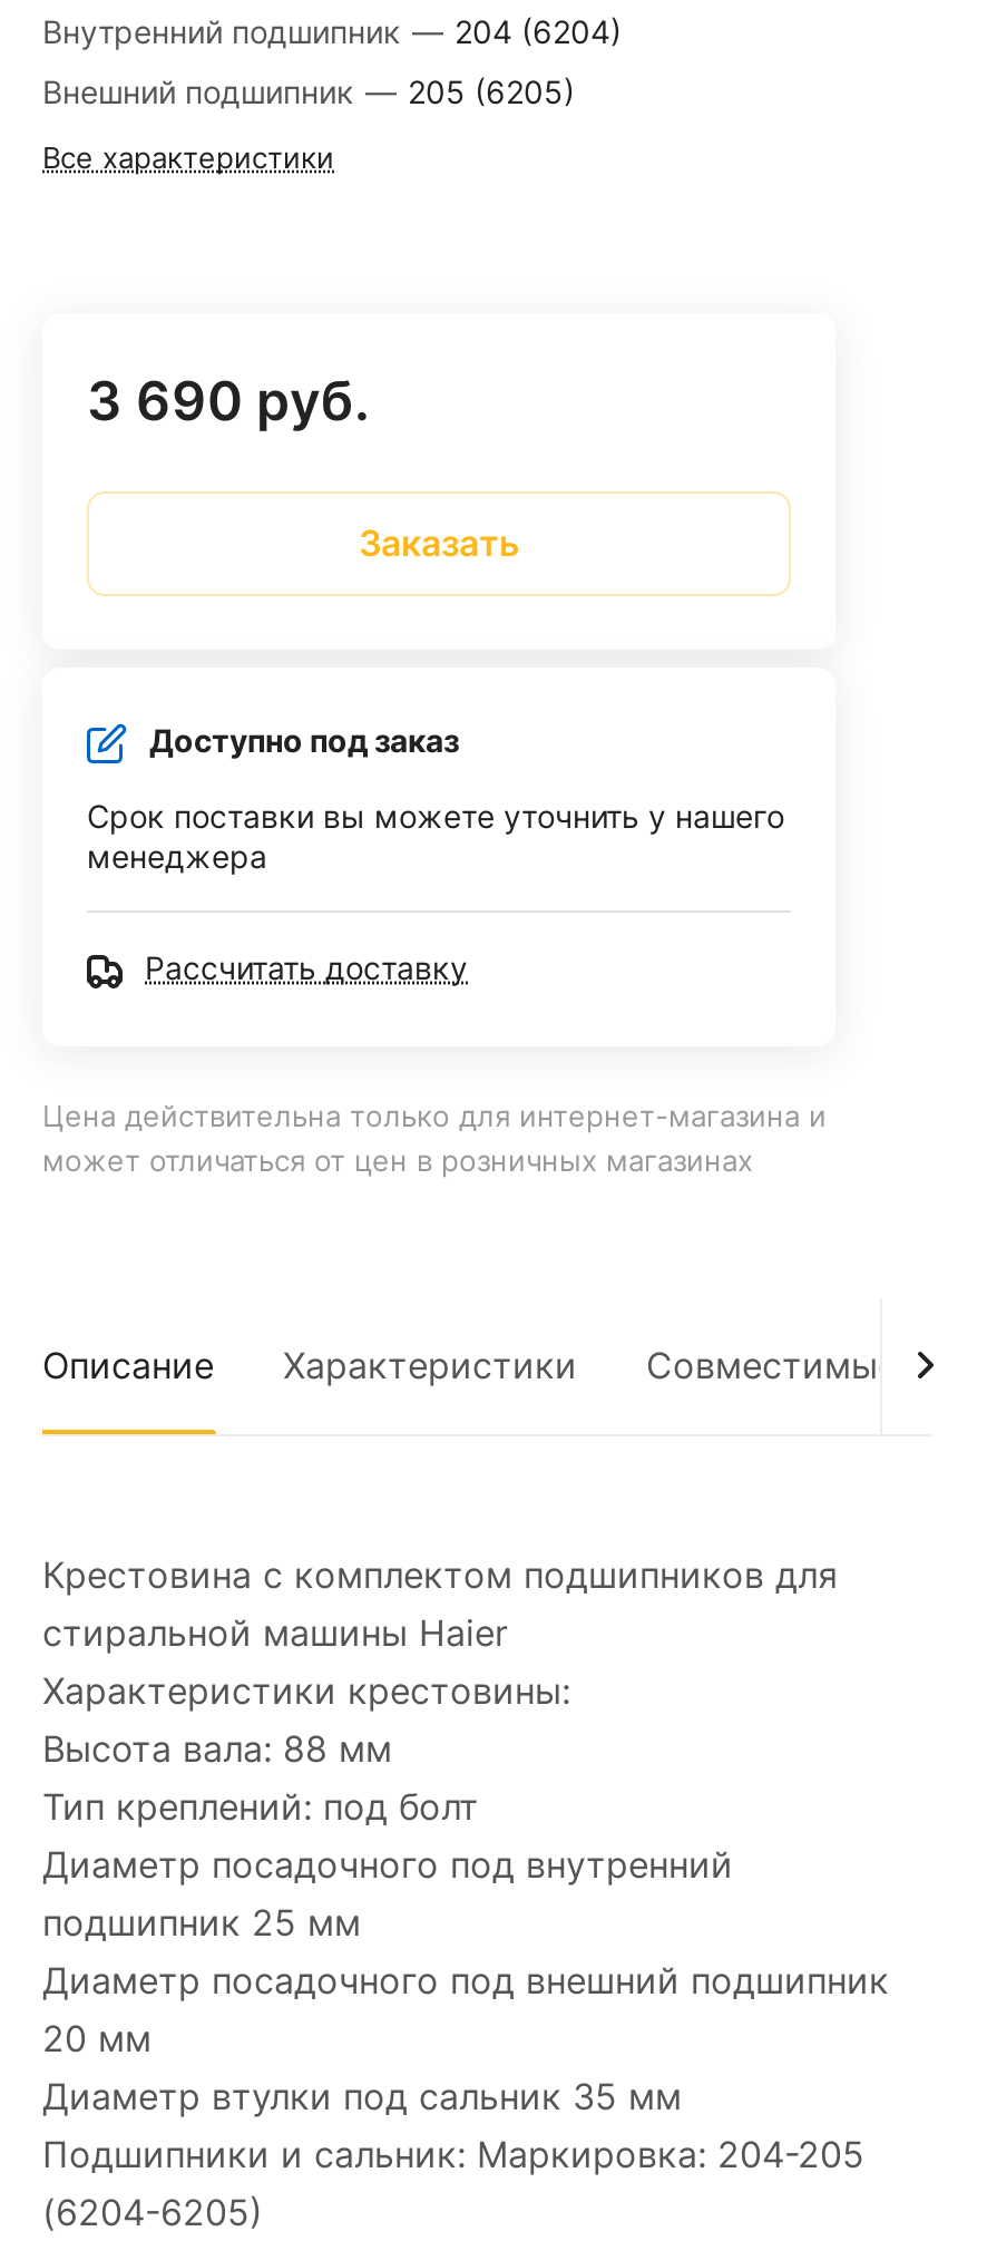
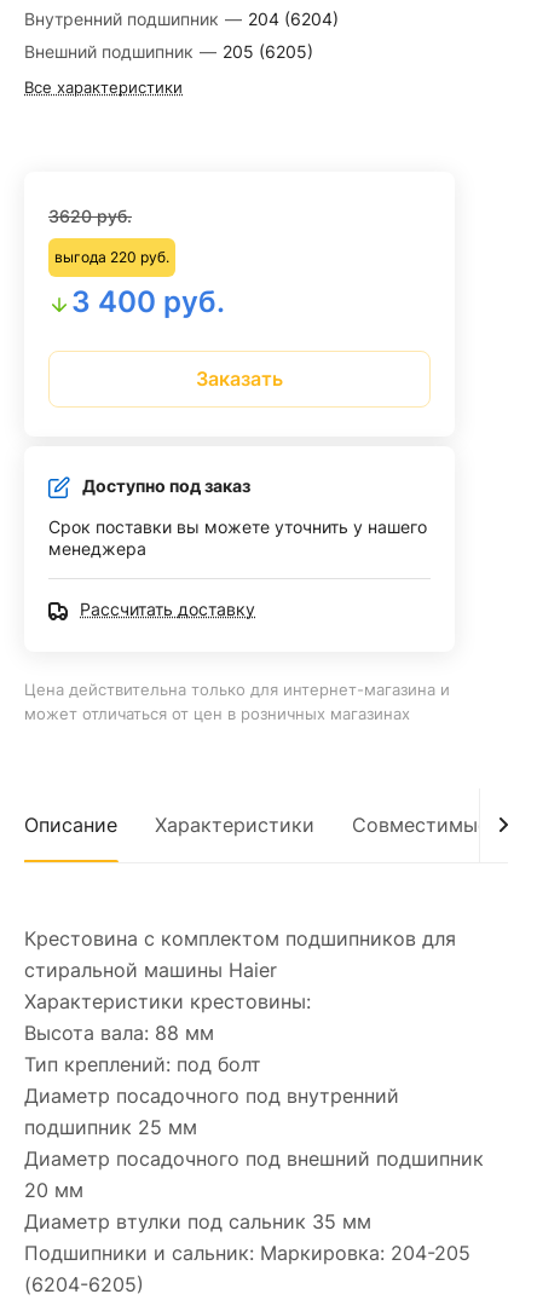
[87,368,370,433] 3 690 руб. -> [48,205,225,319] 3620 руб. | выгода 220 руб. | 3 400 руб.

